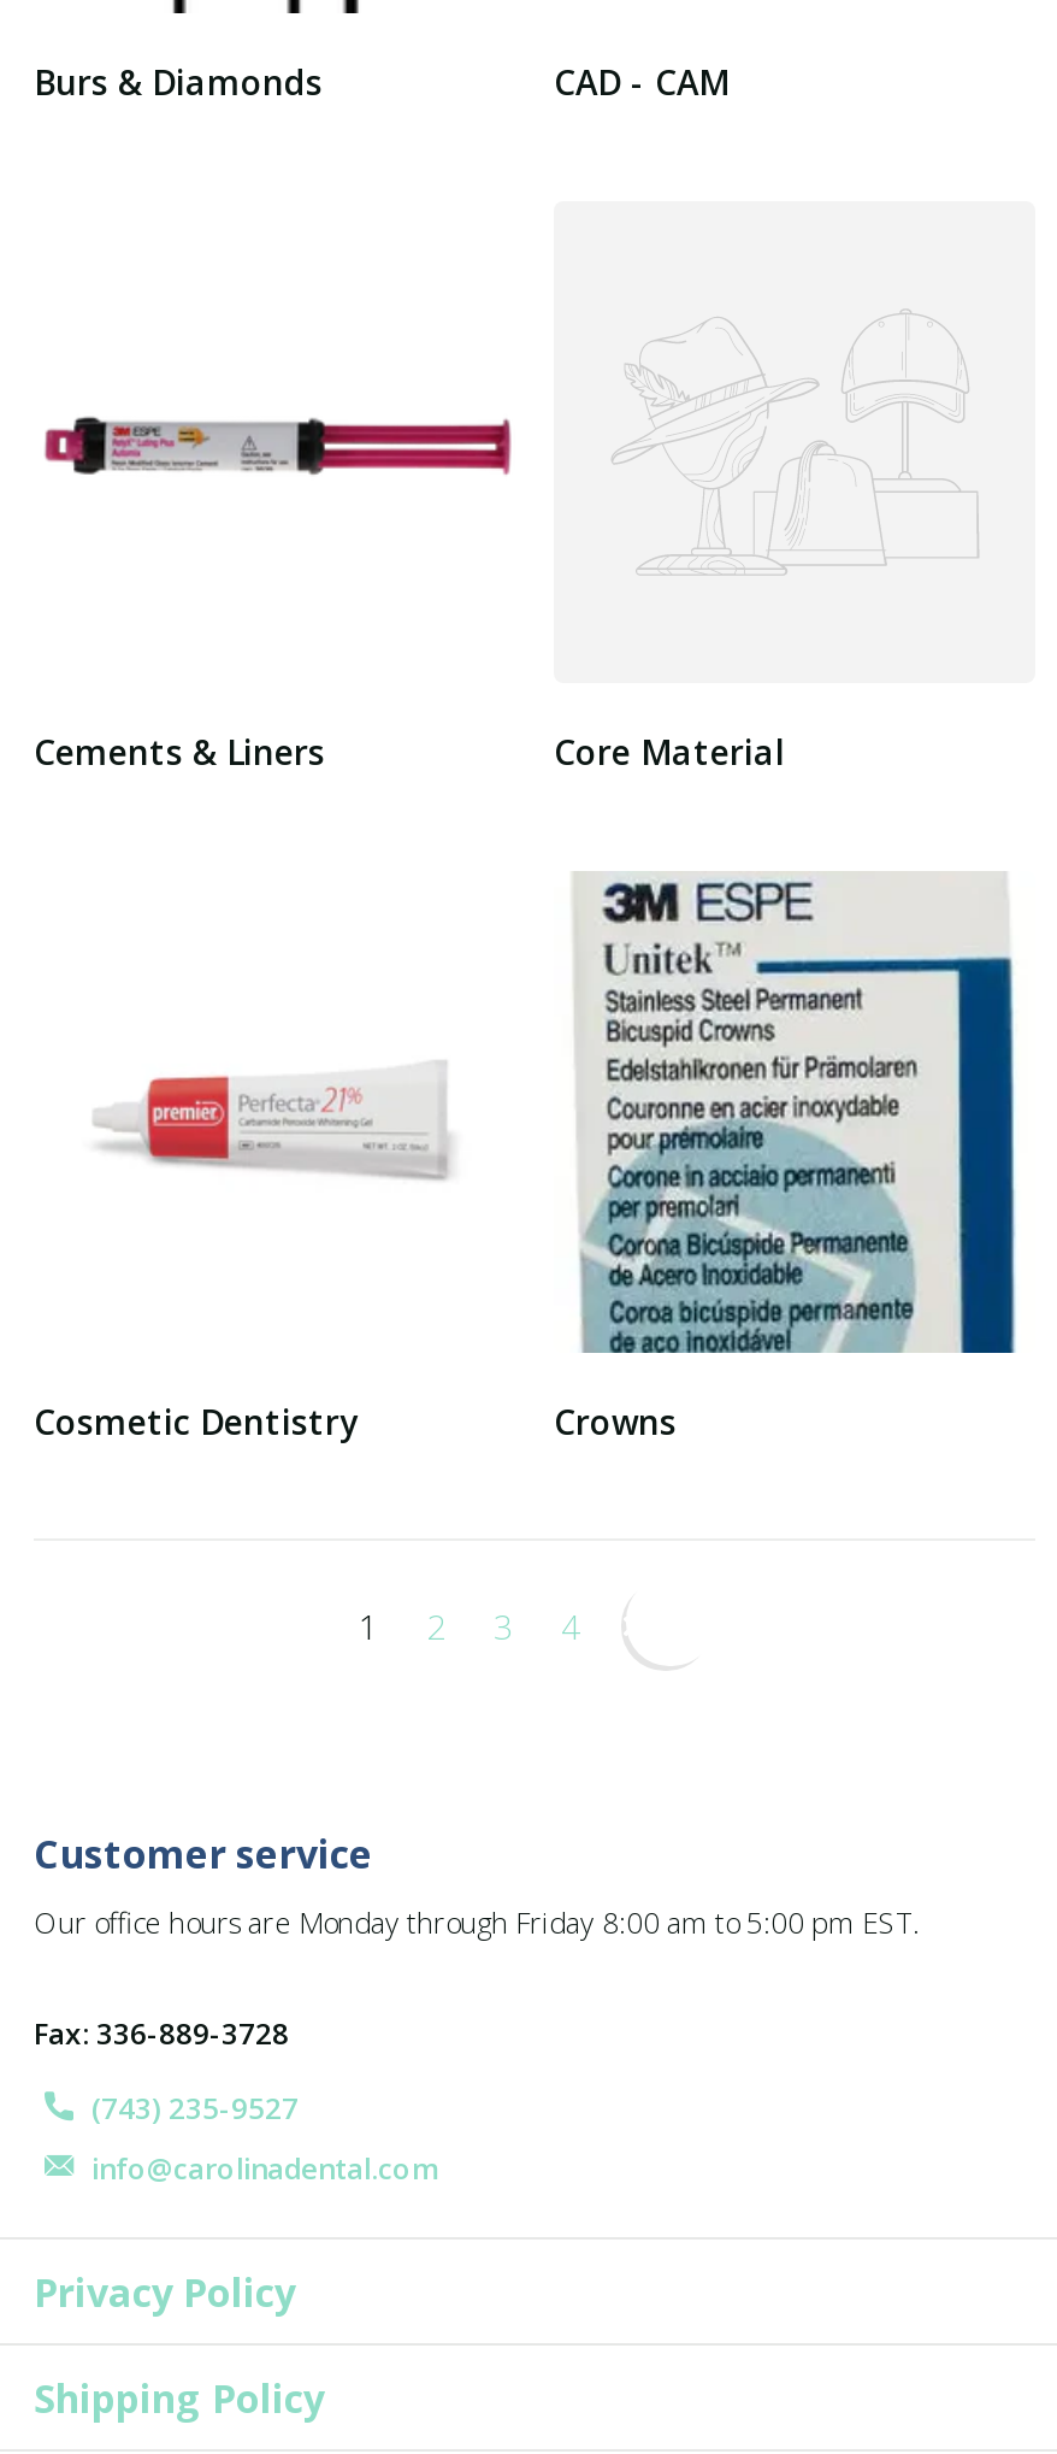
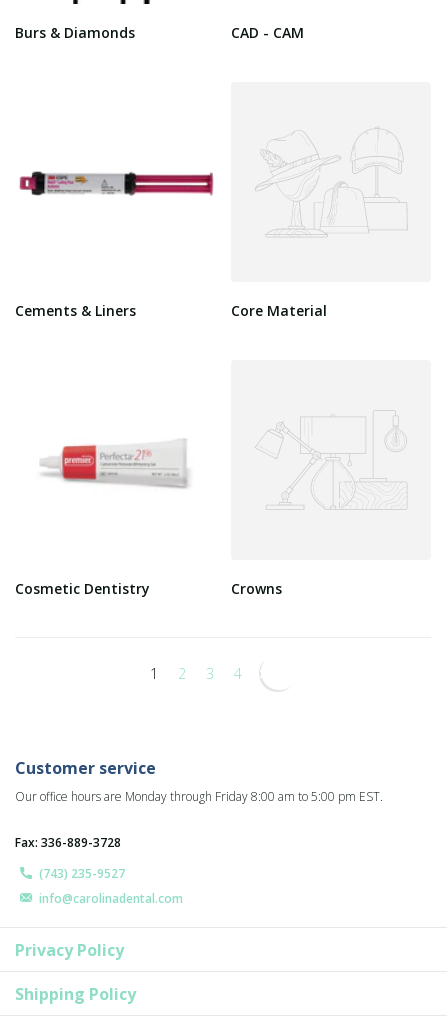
[575,873,1016,1355] [image] -> none

